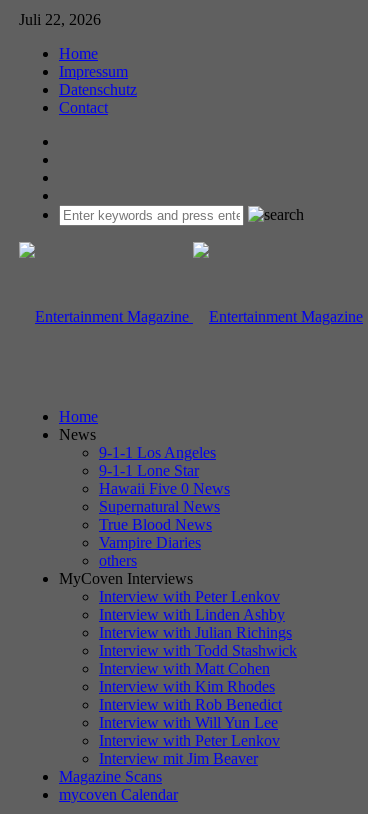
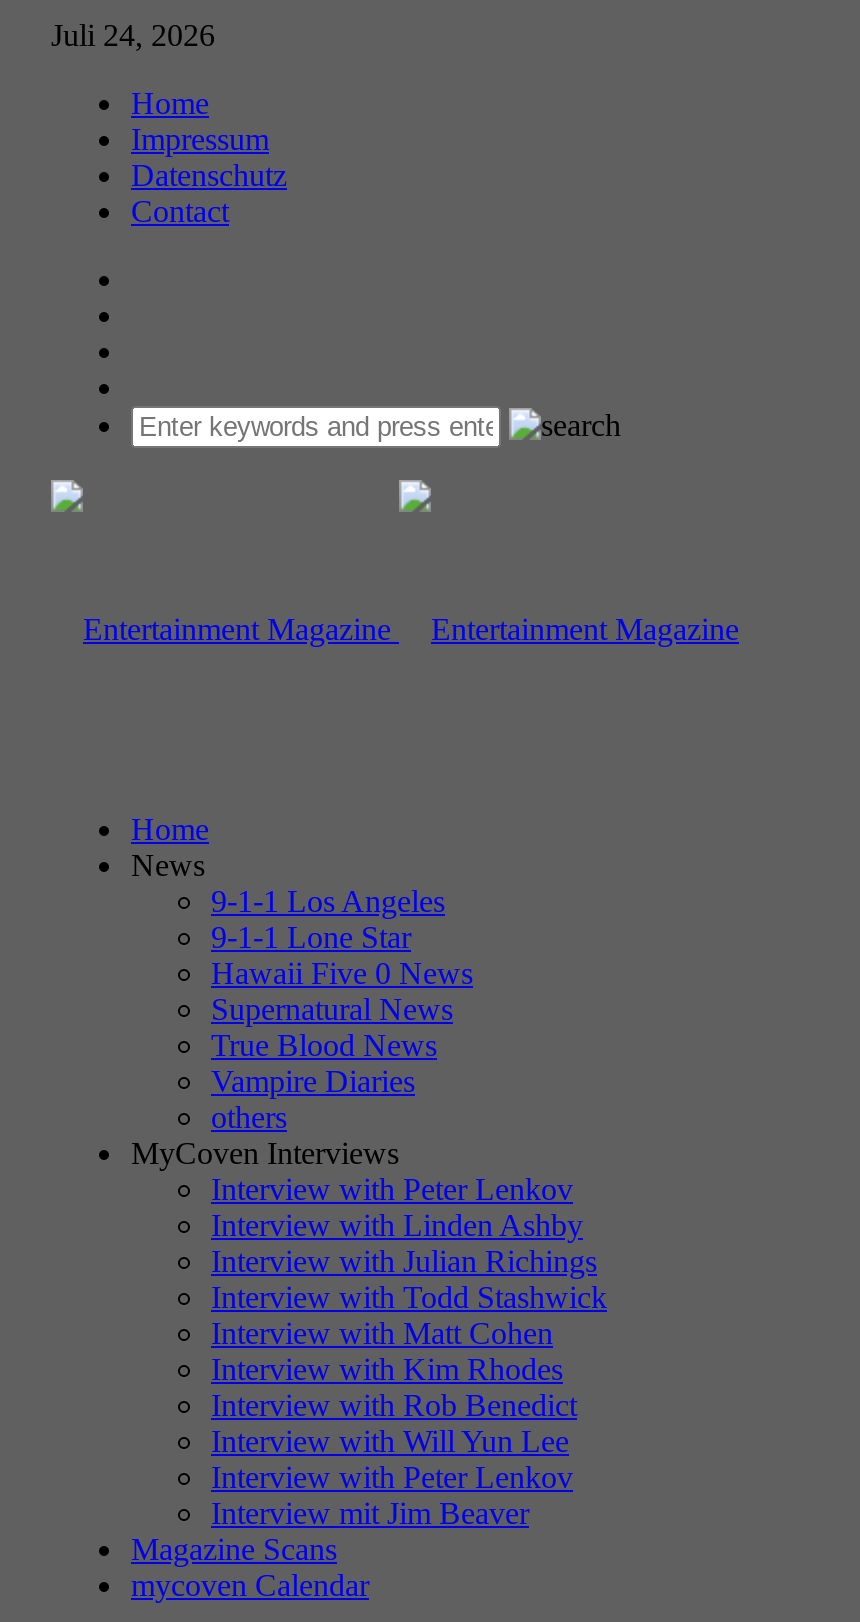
[19,11,101,28] Juli 22, 2026 -> [51,18,215,52] Juli 24, 2026

